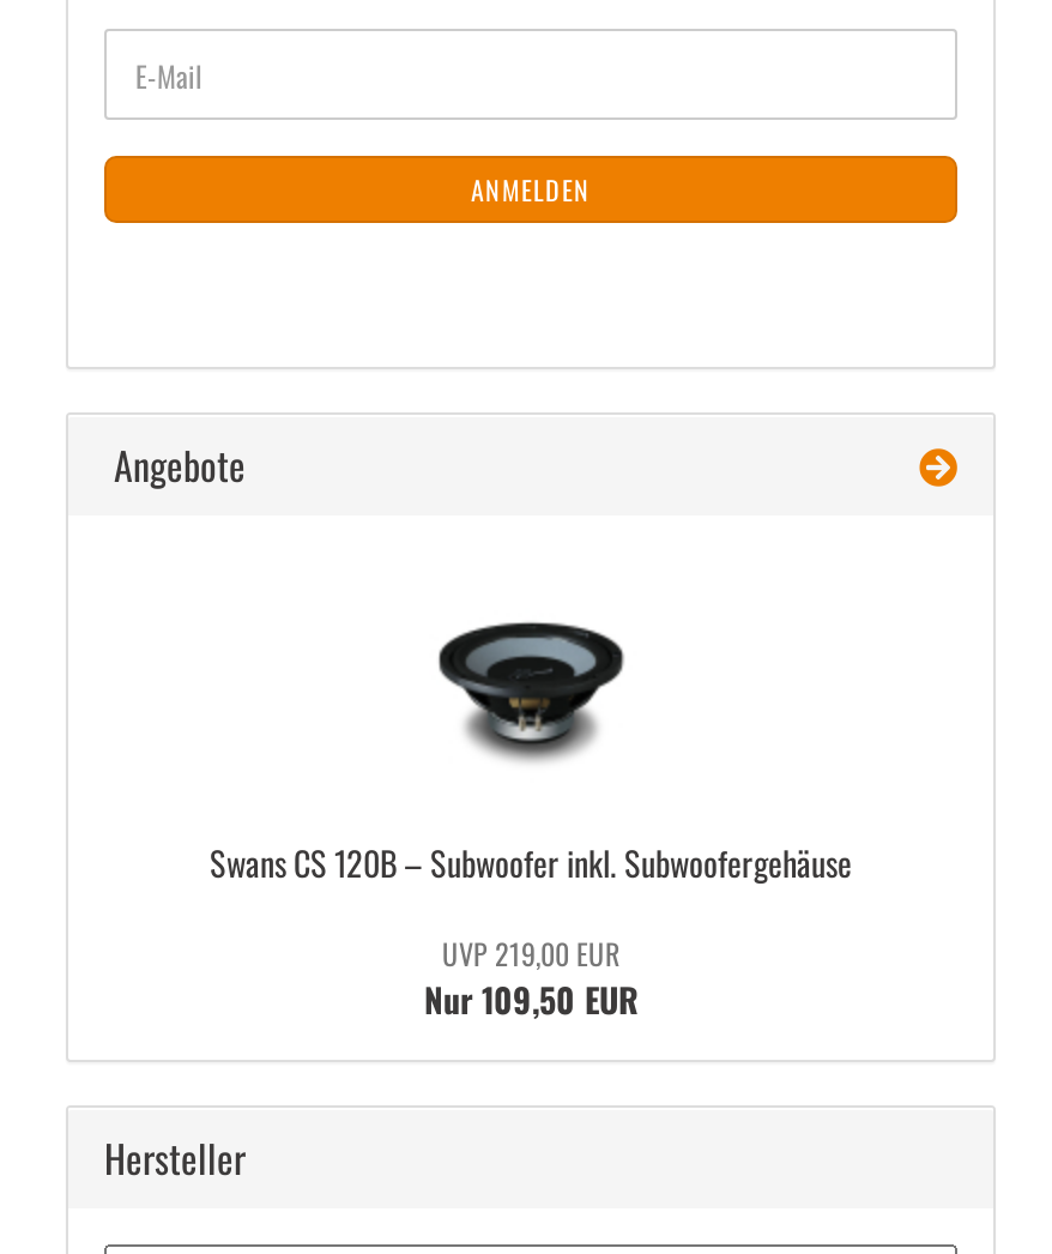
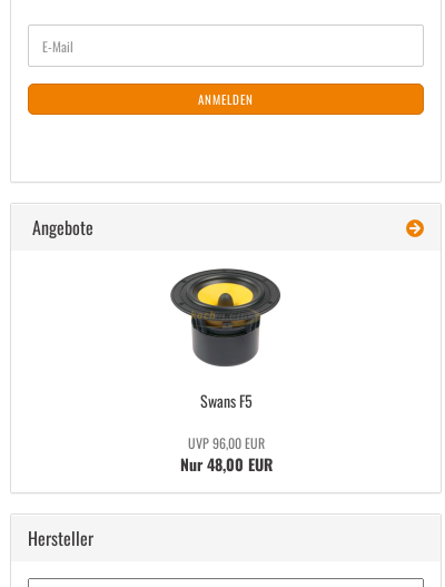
[210,578,852,887] [image] | Swans CS 120B – Subwoofer inkl. Subwoofergehäuse -> [169,267,281,412] [image] | Swans F5
[424,933,637,1024] UVP 219,00 EUR | Nur 109,50 EUR -> [180,433,272,476] UVP 96,00 EUR | Nur 48,00 EUR

